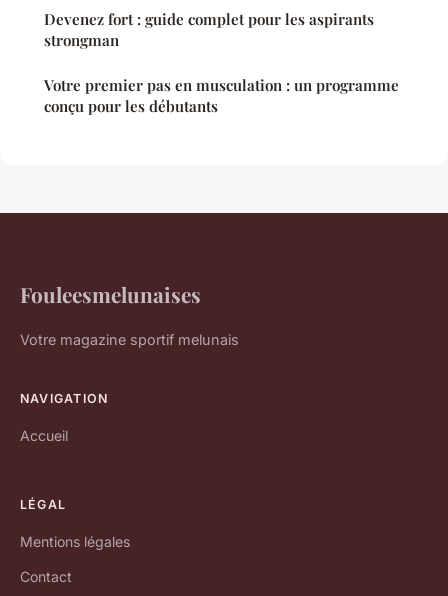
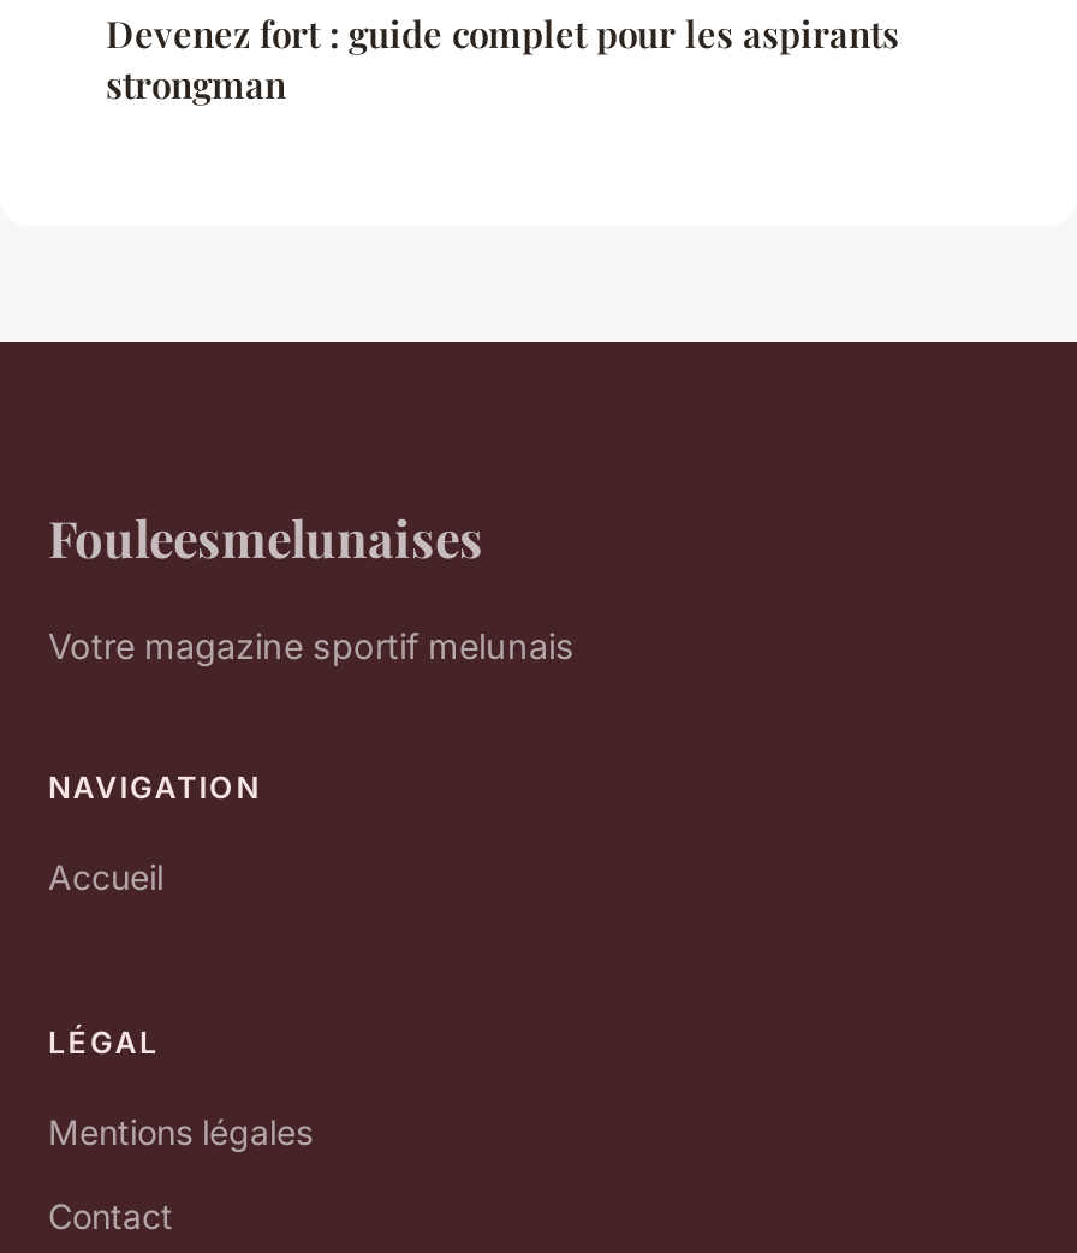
[44,75,399,116] Votre premier pas en musculation : un programme | conçu pour les débutants -> none

